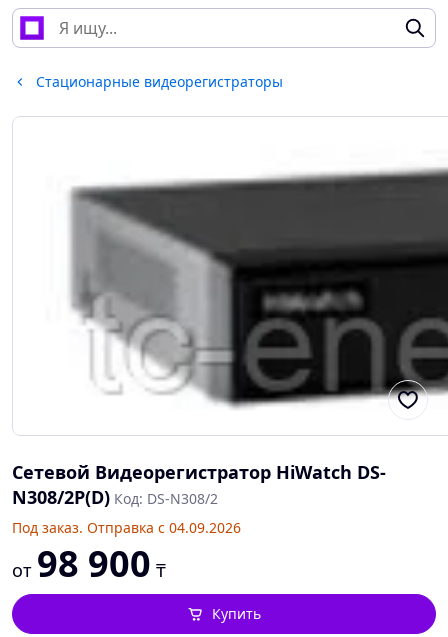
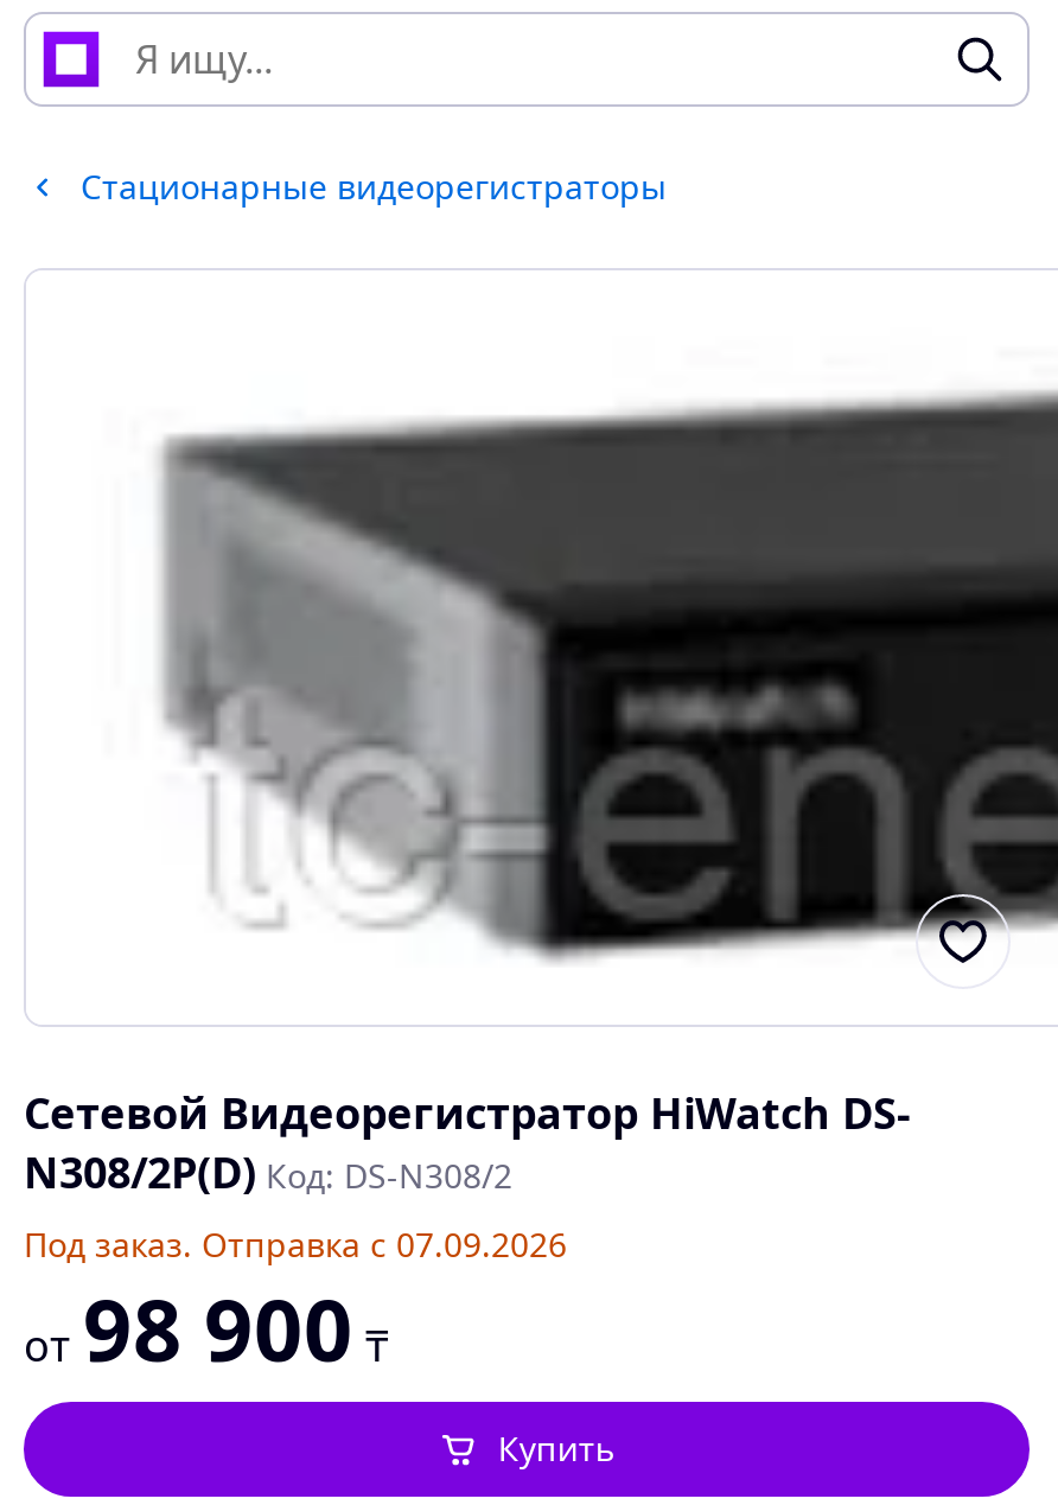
[12,518,241,537] Под заказ. Отправка с 04.09.2026 -> [24,1222,567,1267] Под заказ. Отправка с 07.09.2026

